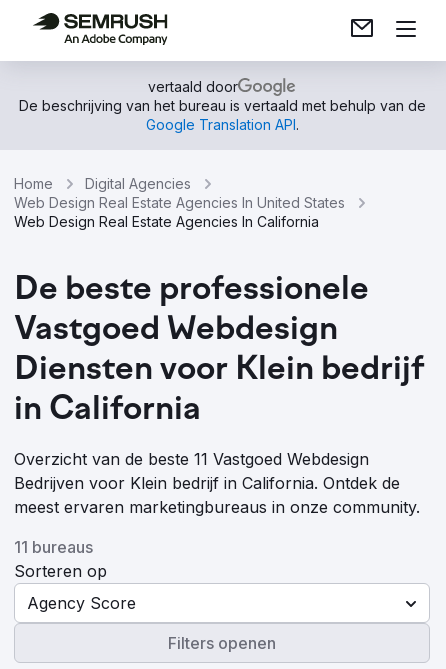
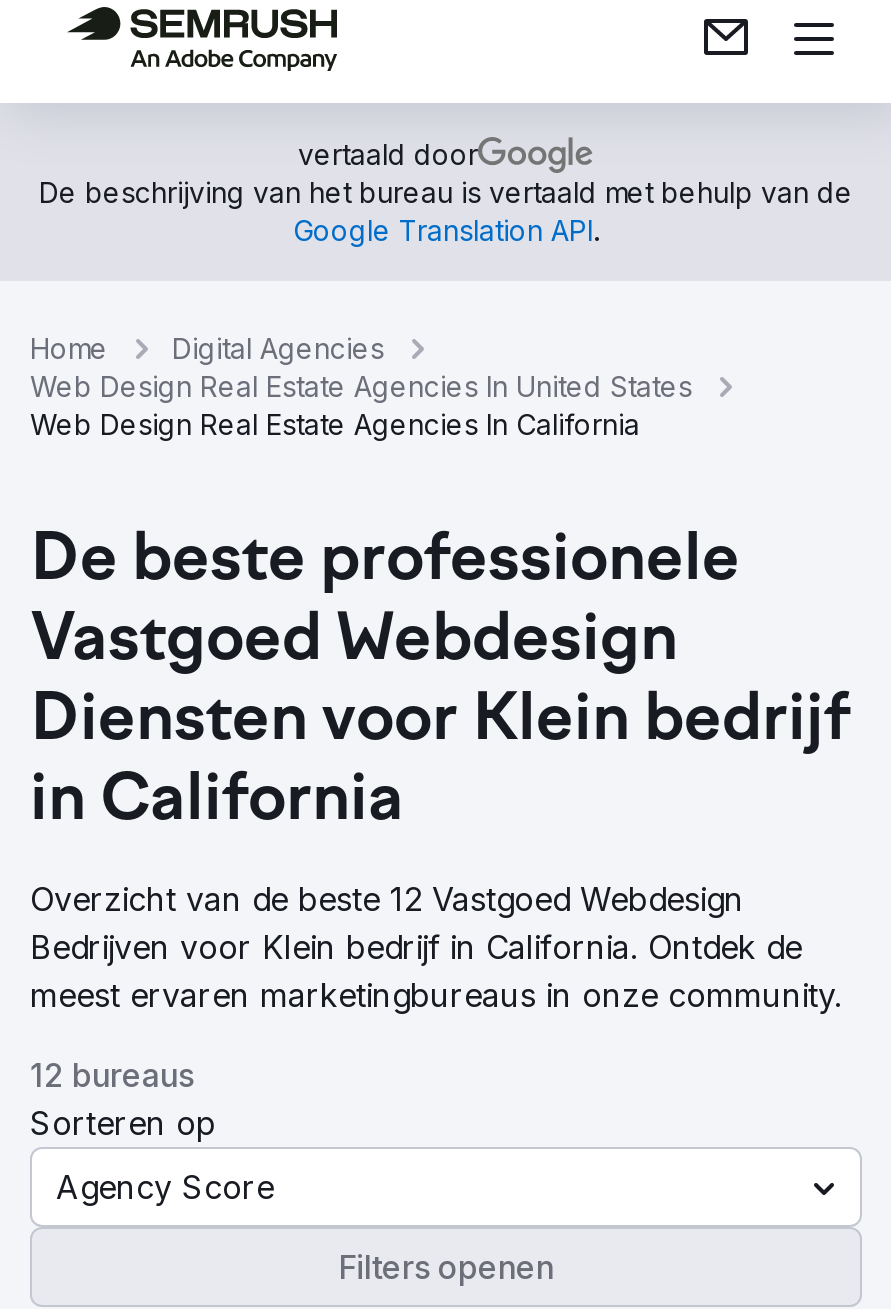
[14,449,369,469] Overzicht van de beste 11 Vastgoed Webdesign -> [30,879,744,919] Overzicht van de beste 12 Vastgoed Webdesign
[14,537,93,557] 11 bureaus -> [30,1055,194,1095] 12 bureaus

